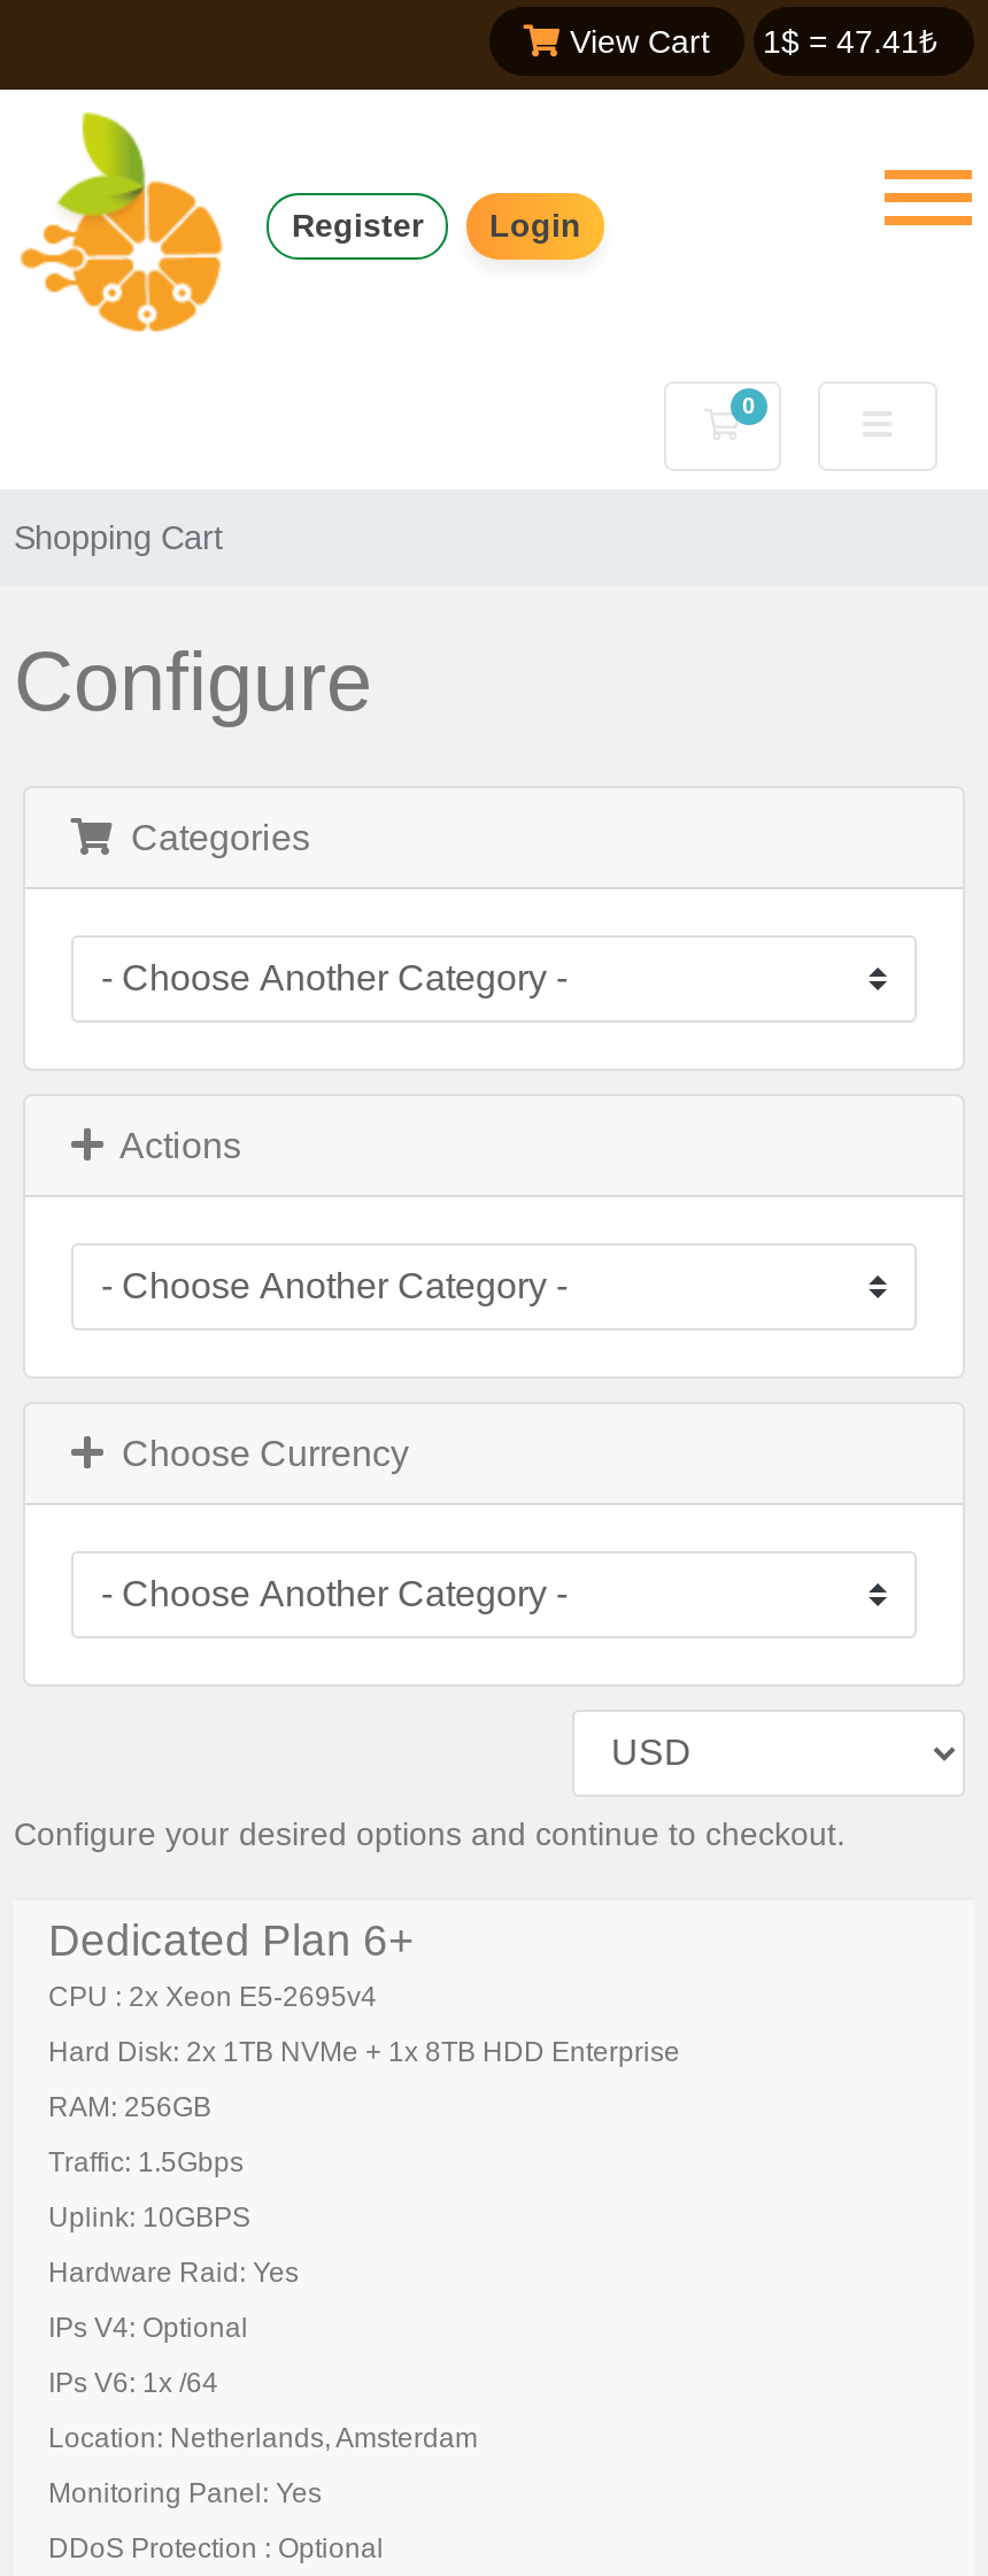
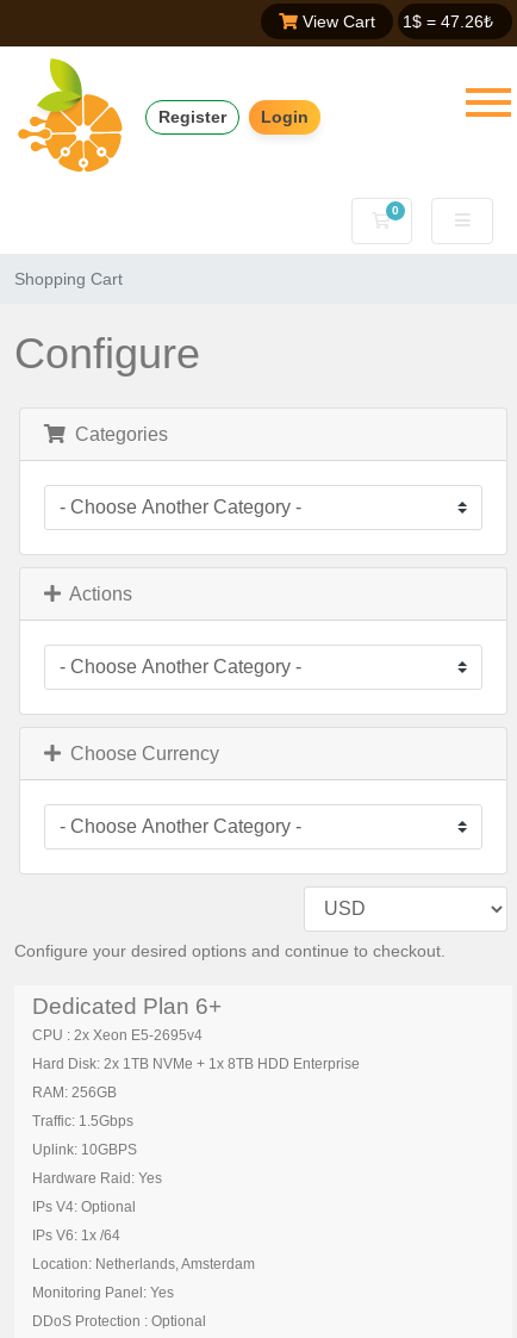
[561,23,937,60] View Cart 1$ = 47.41₺ -> [298,12,493,31] View Cart 1$ = 47.26₺

